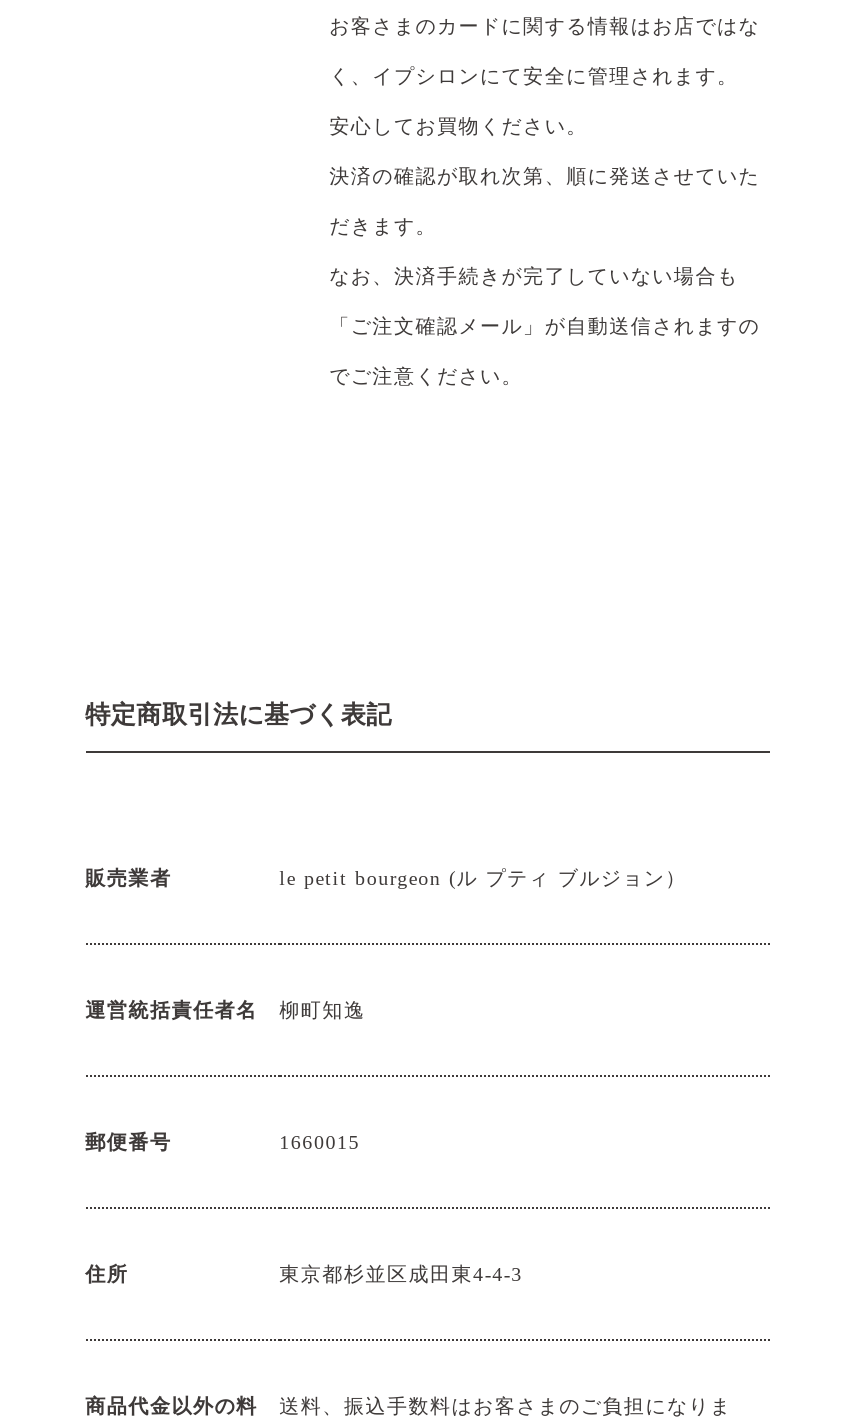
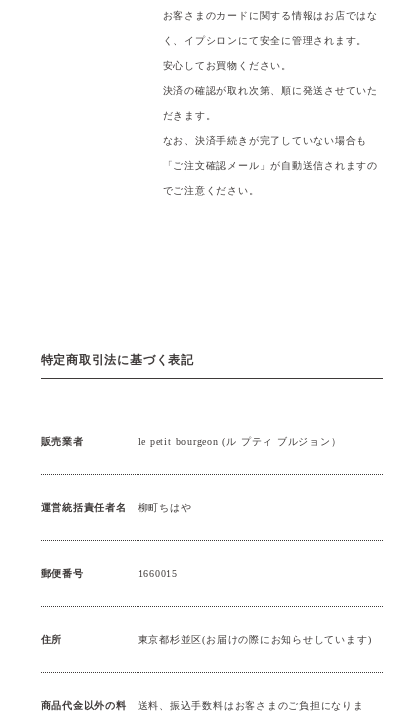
[279,998,373,1020] 柳町知逸 -> [138,501,195,512] 柳町ちはや
[279,1262,530,1284] 東京都杉並区成田東4-4-3 -> [138,633,375,644] 東京都杉並区(お届けの際にお知らせしています)

